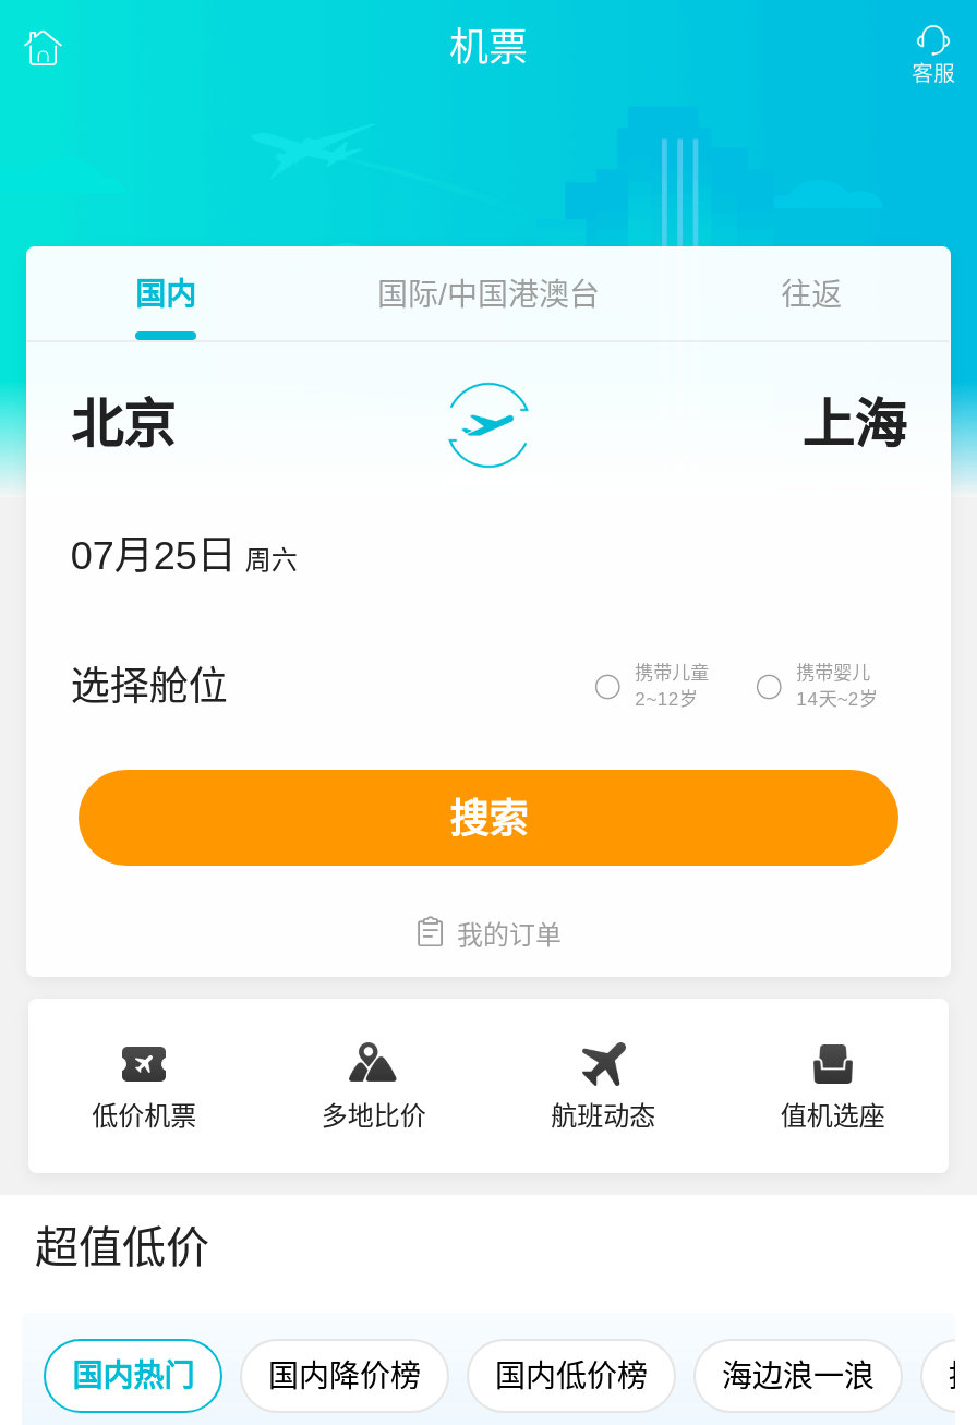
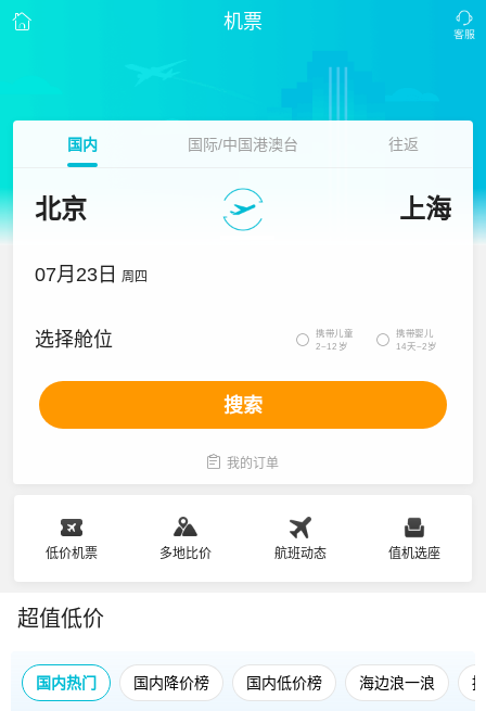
[70,534,297,578] 07月25日 周六 -> [35,264,148,285] 07月23日 周四

